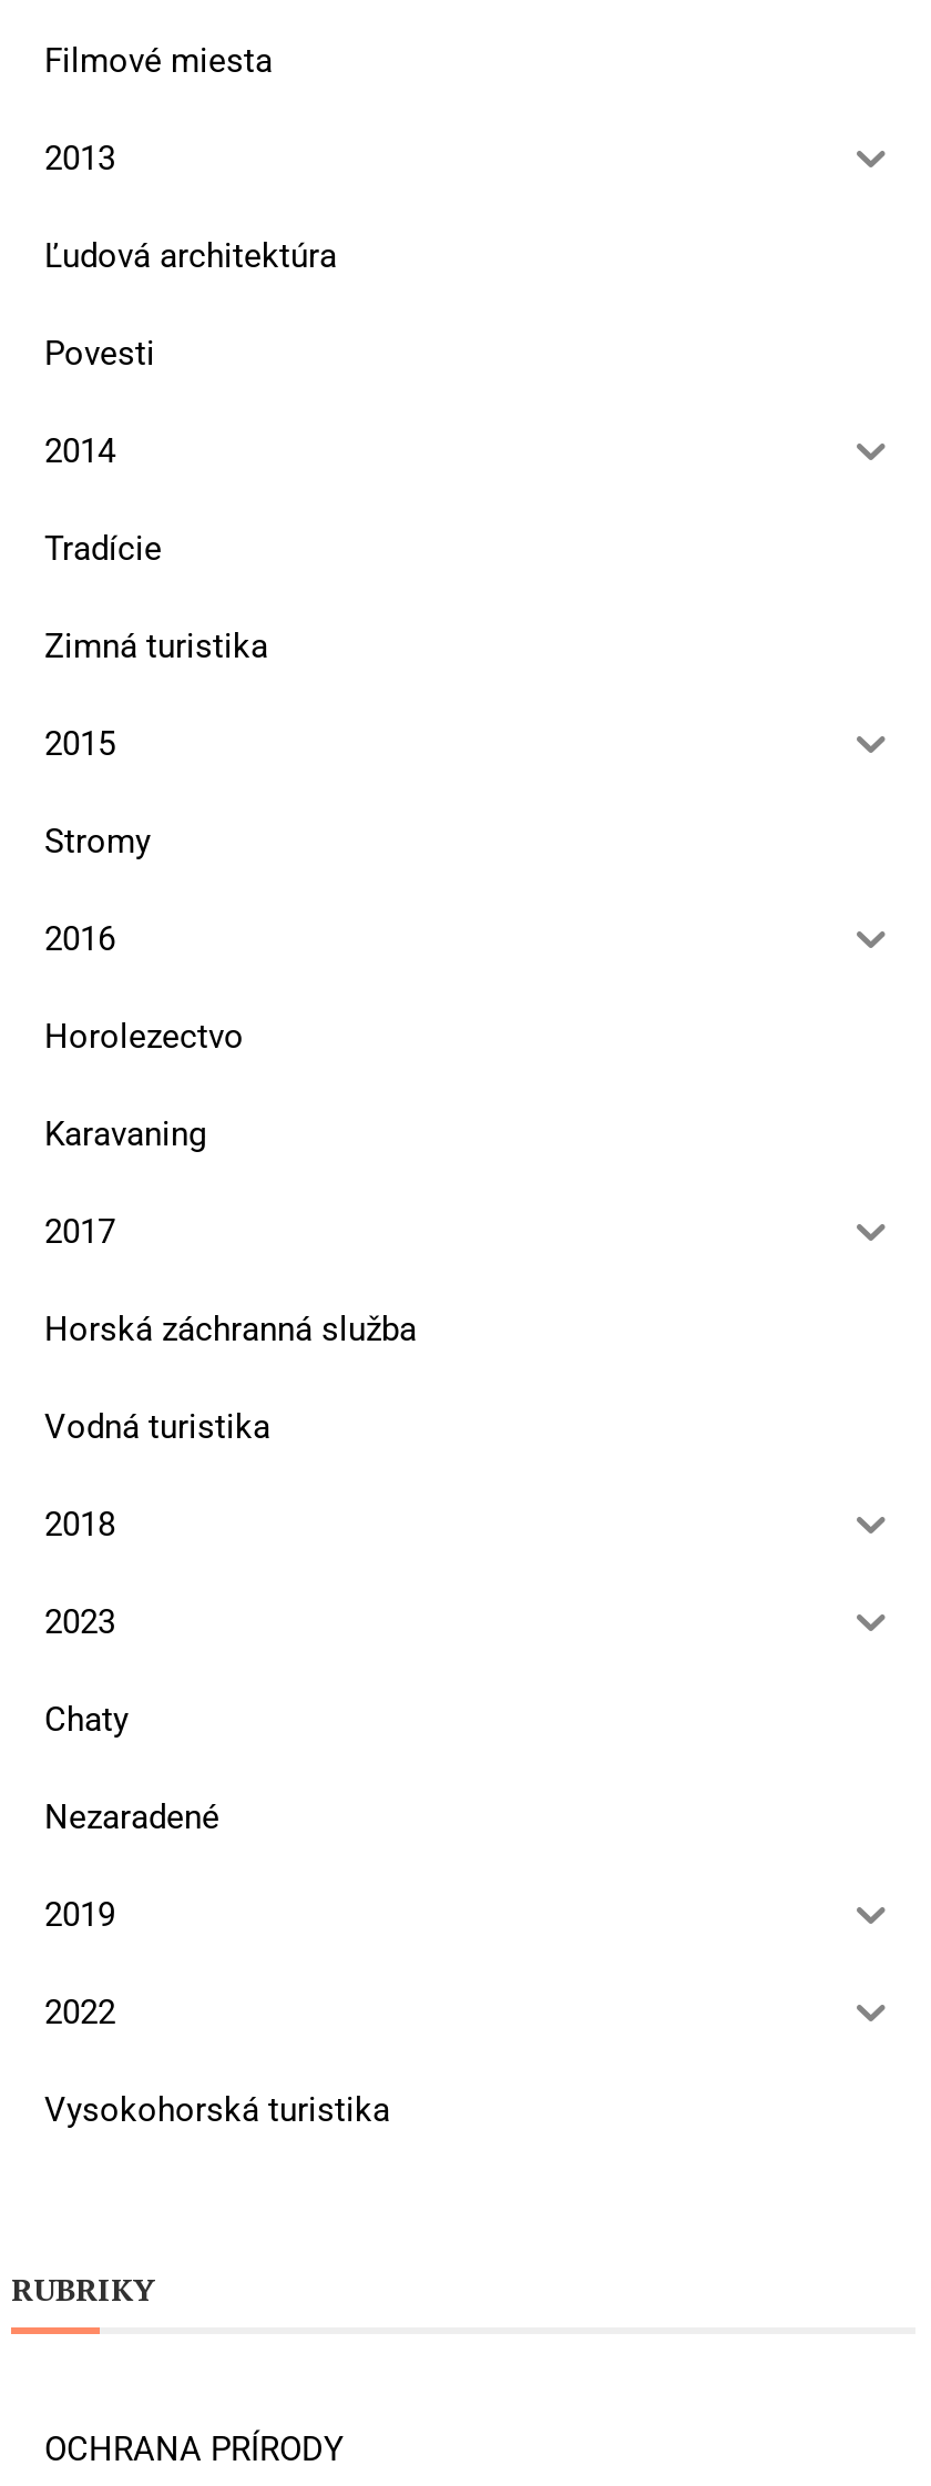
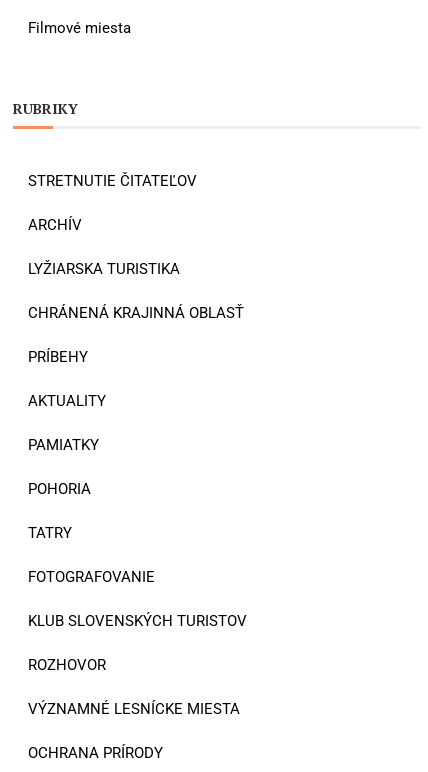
[44,138,417,2130] 2013 | Ľudová architektúra | Povesti | 2014 | Tradície | Zimná turistika | 2015 | Stromy | 2016 | Horolezectvo | Karavaning | 2017 | Horská záchranná služba | Vodná turistika | 2018 | 2023 | Chaty | Nezaradené | 2019 | 2022 | Vysokohorská turistika -> none
moved [11,2268,155,2311] -> [13,99,78,118]: RUBRIKY
none -> [28,172,247,718] STRETNUTIE ČITATEĽOV | ARCHÍV | LYŽIARSKA TURISTIKA | CHRÁNENÁ KRAJINNÁ OBLASŤ | PRÍBEHY | AKTUALITY | PAMIATKY | POHORIA | TATRY | FOTOGRAFOVANIE | KLUB SLOVENSKÝCH TURISTOV | ROZHOVOR | VÝZNAMNÉ LESNÍCKE MIESTA

